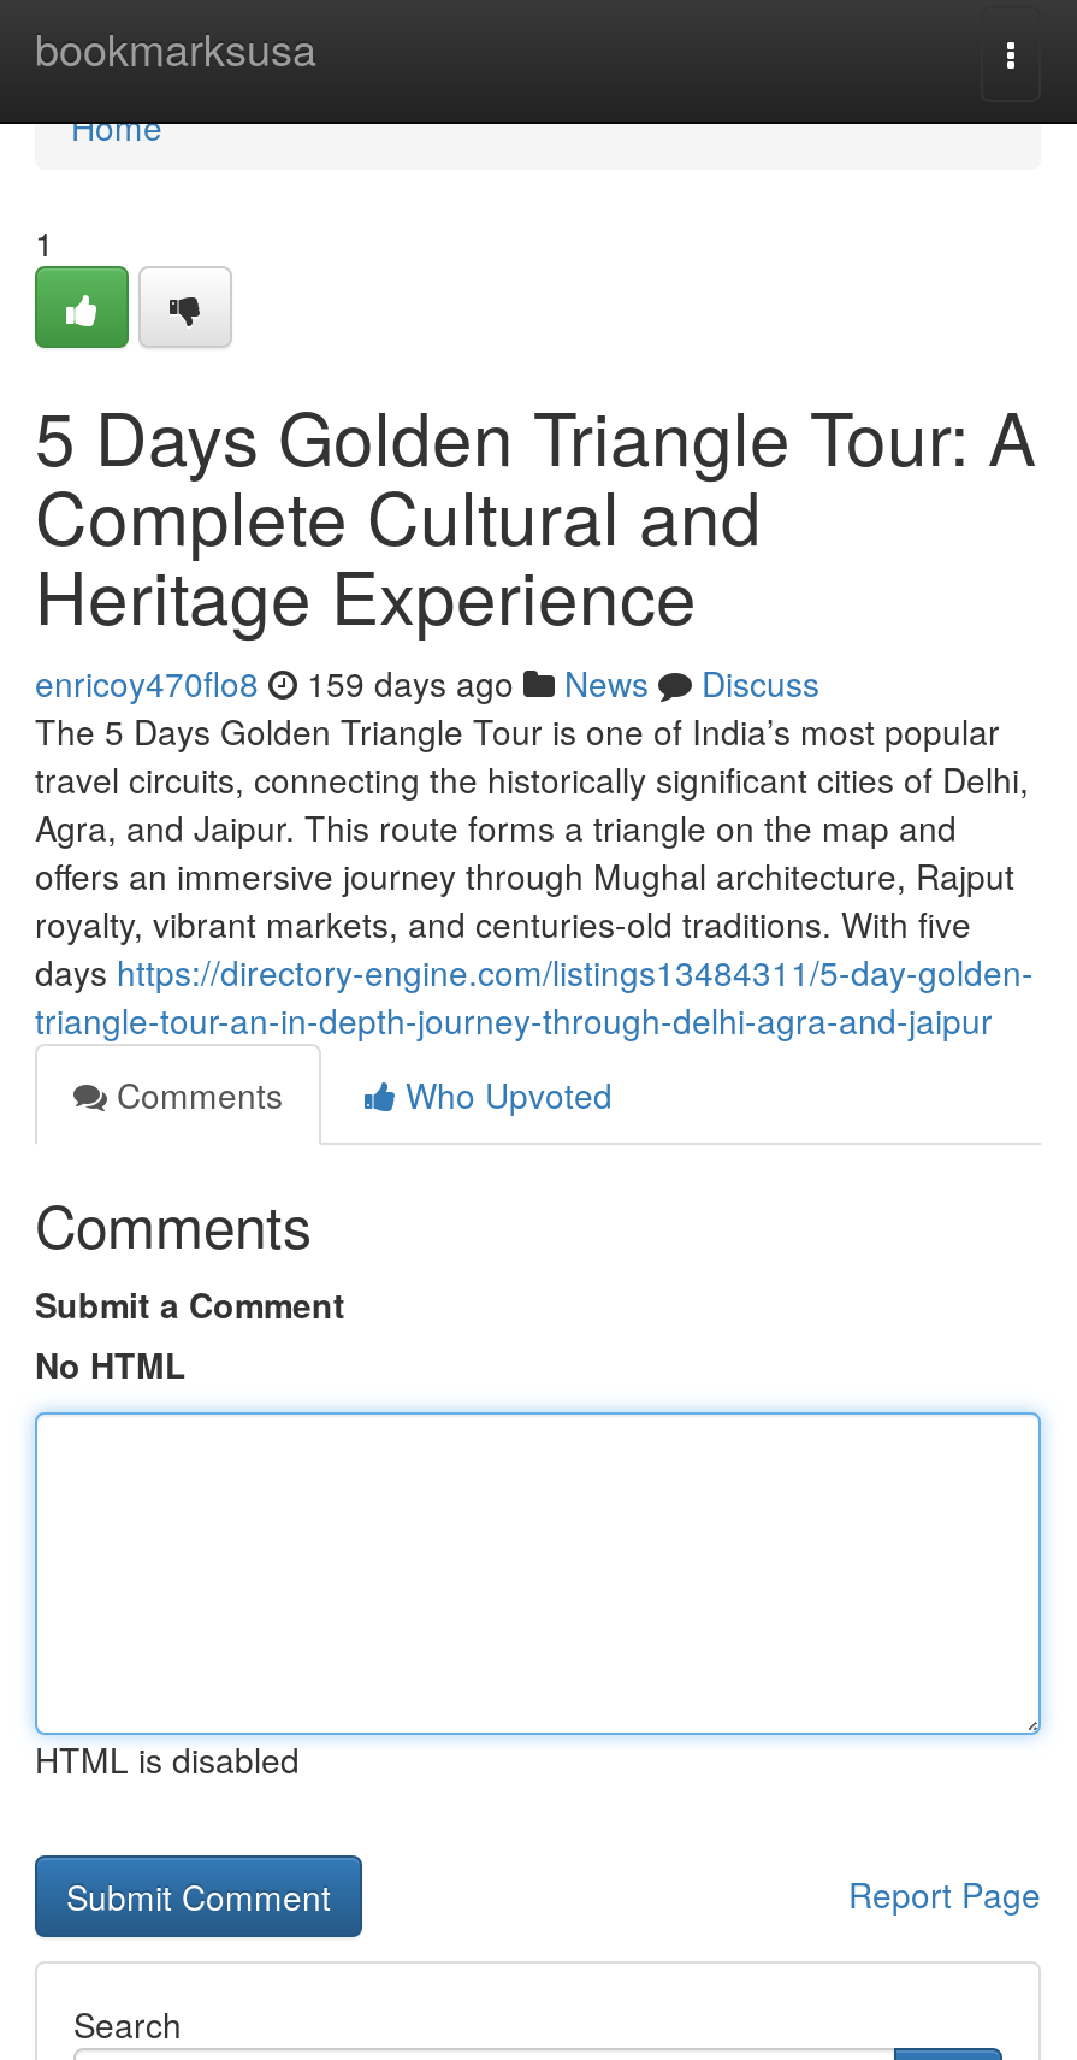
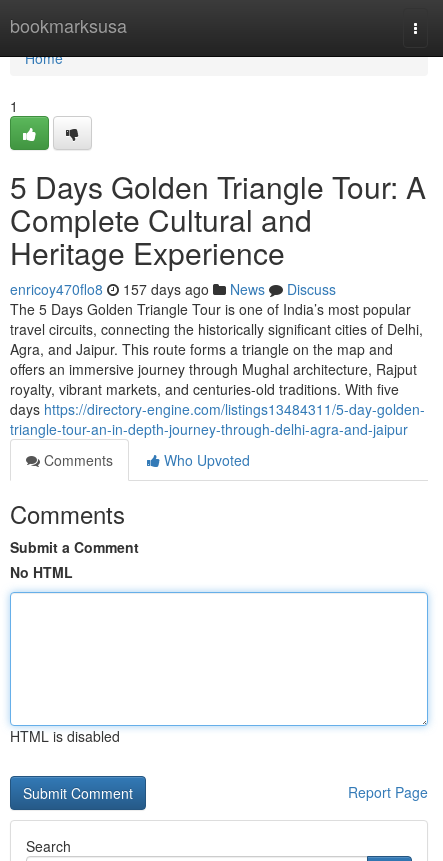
[35,659,819,707] enricoy470flo8 159 days ago News Discuss -> [10,279,336,299] enricoy470flo8 157 days ago News Discuss

